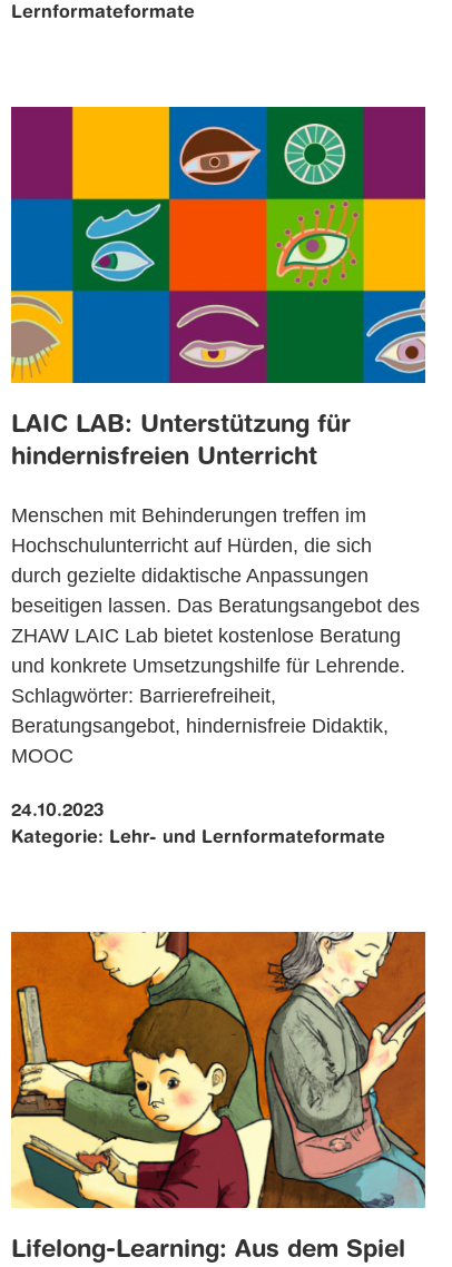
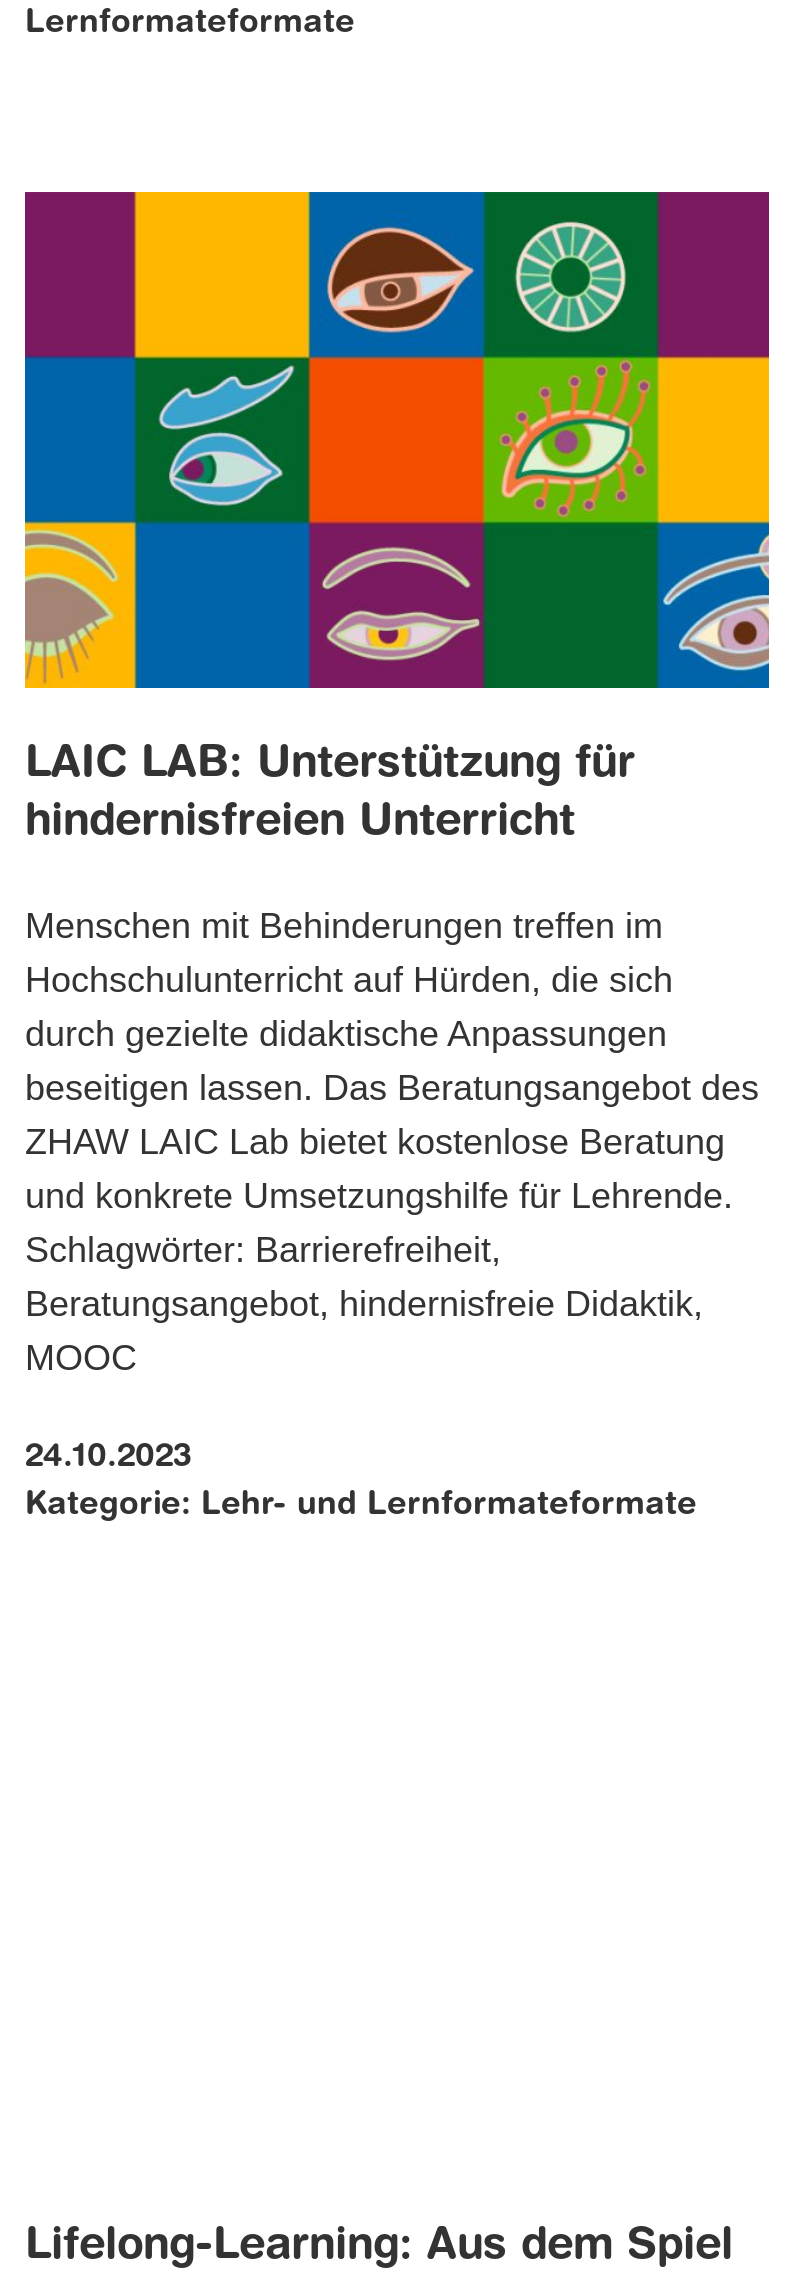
[10,931,426,1209] [image] -> none

